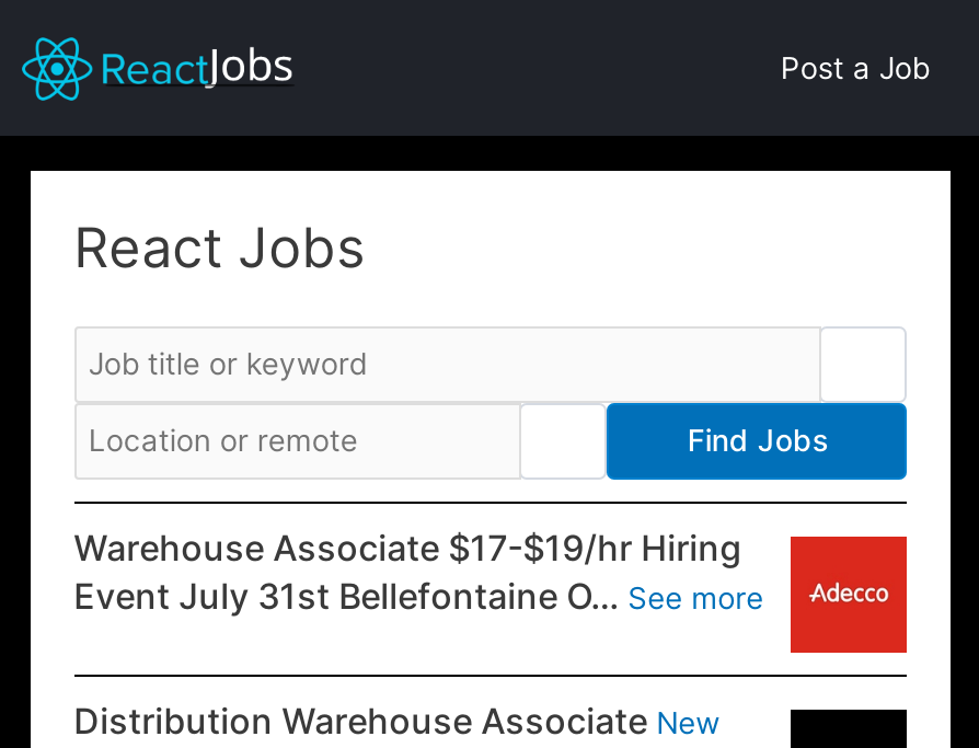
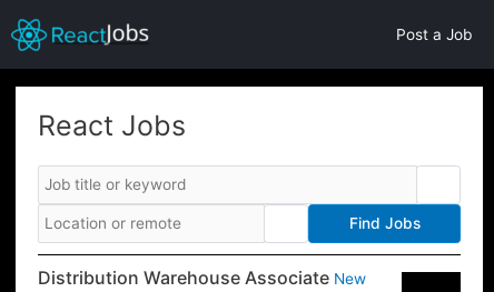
[74,527,909,657] [image] | Warehouse Associate $17-$19/hr Hiring | Event July 31st Bellefontaine O… See more -> none

